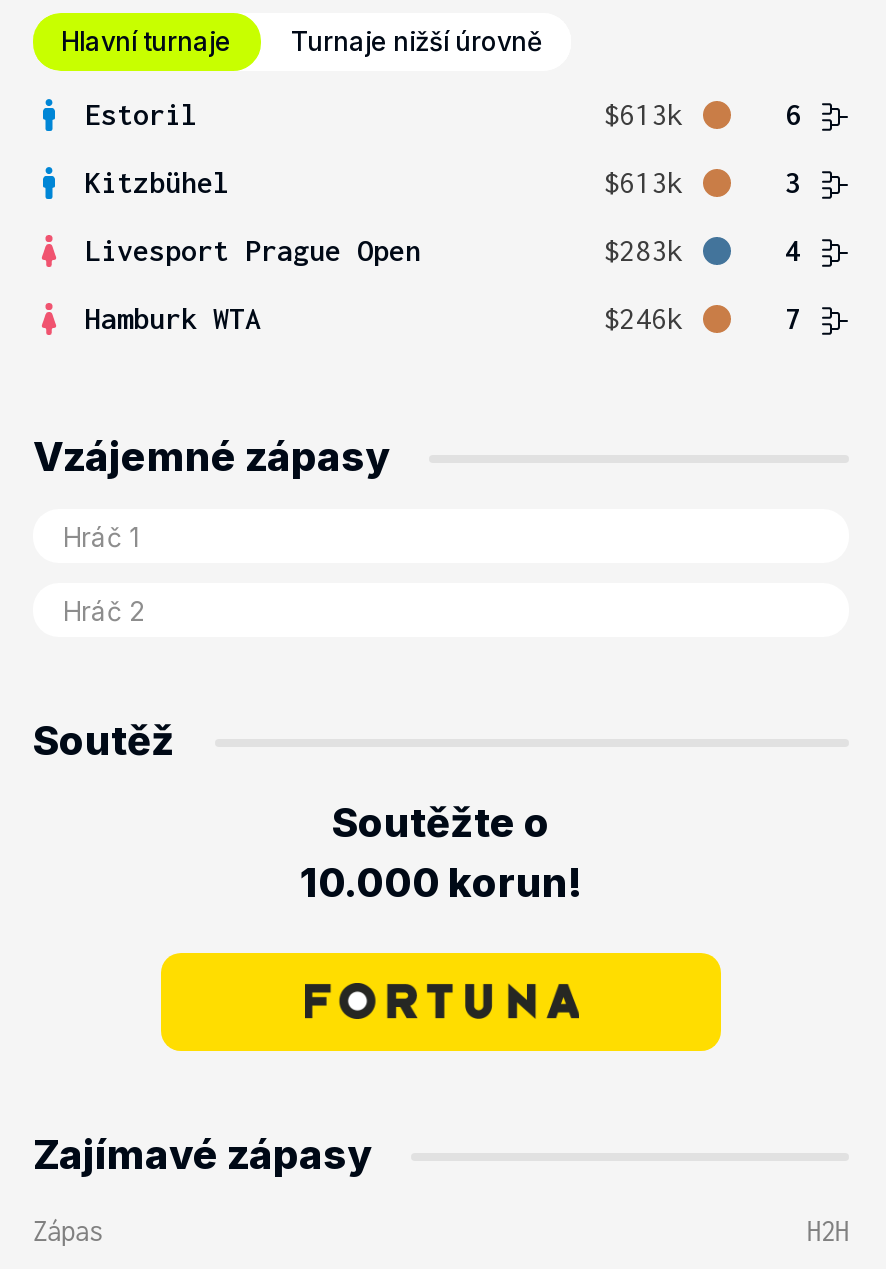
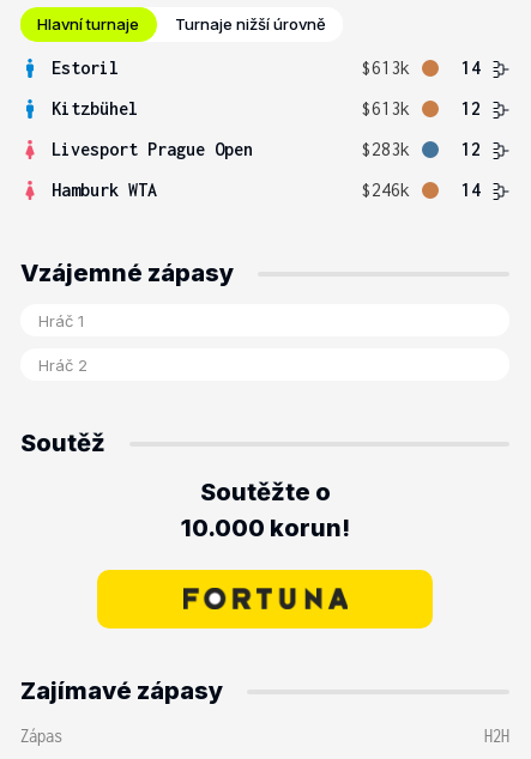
[785,97,801,131] 6 -> [461,57,481,78] 14
[785,165,801,199] 3 -> [461,98,481,119] 12
[785,233,801,267] 4 -> [461,139,481,159] 12
[785,301,801,335] 7 -> [461,180,481,200] 14

